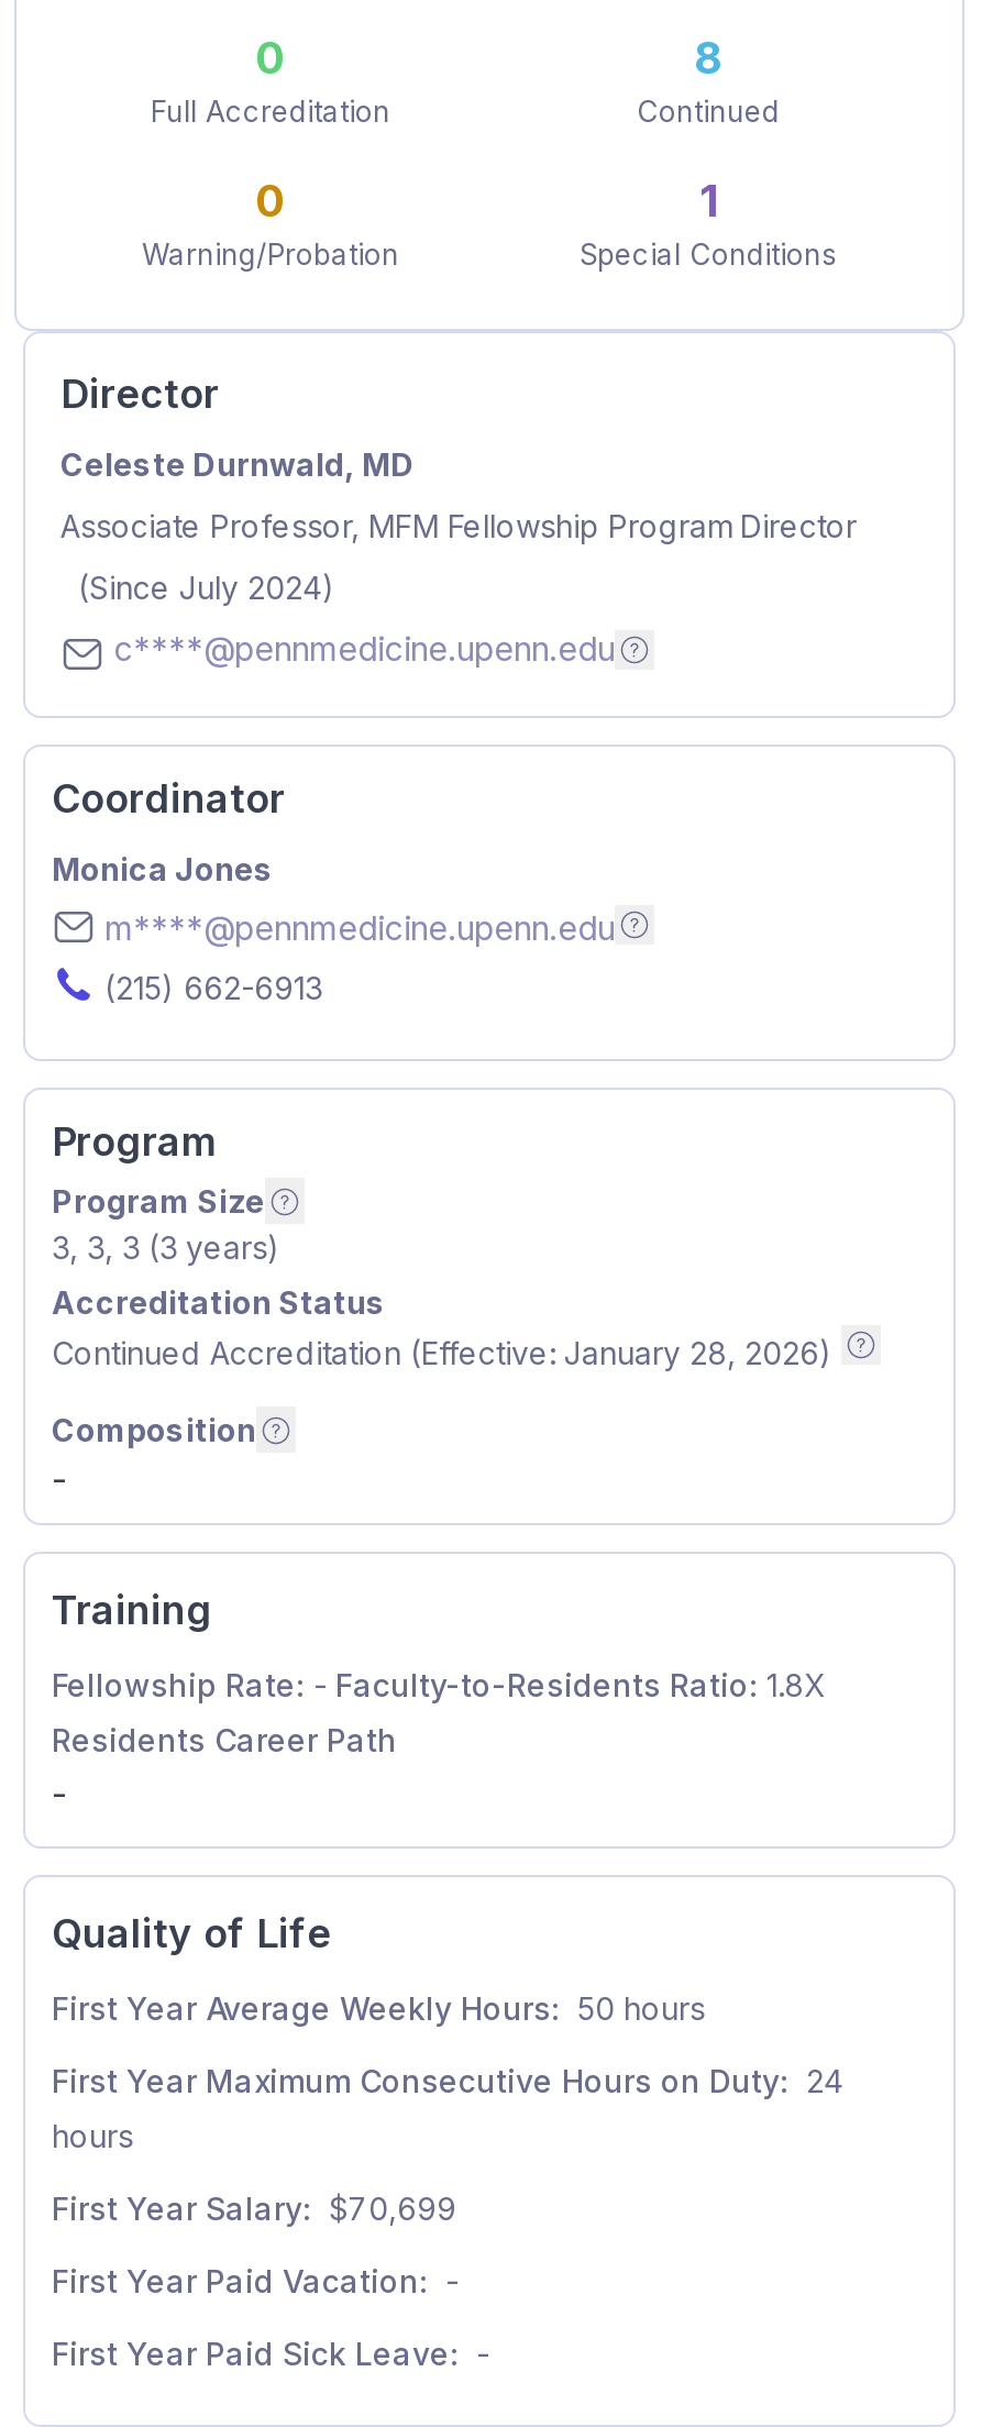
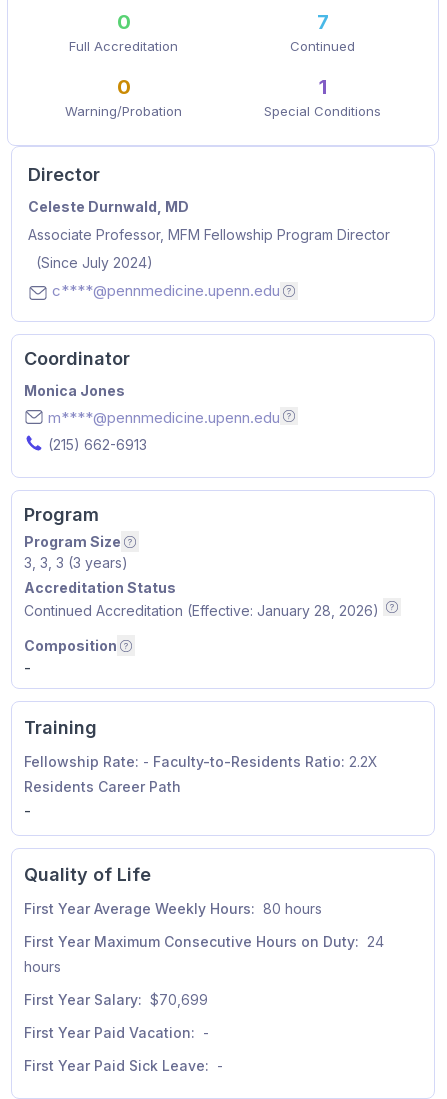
[694,32,722,85] 8 -> [316,10,328,34] 7
[52,1666,826,1703] Fellowship Rate: - Faculty-to-Residents Ratio: 1.8X -> [24,753,378,770] Fellowship Rate: - Faculty-to-Residents Ratio: 2.2X
[52,1989,705,2027] First Year Average Weekly Hours: 50 hours -> [24,900,322,917] First Year Average Weekly Hours: 80 hours

